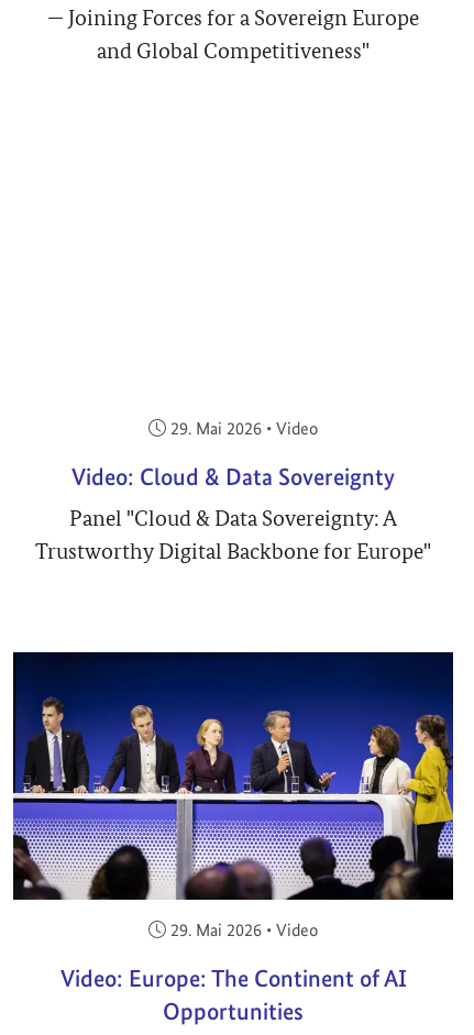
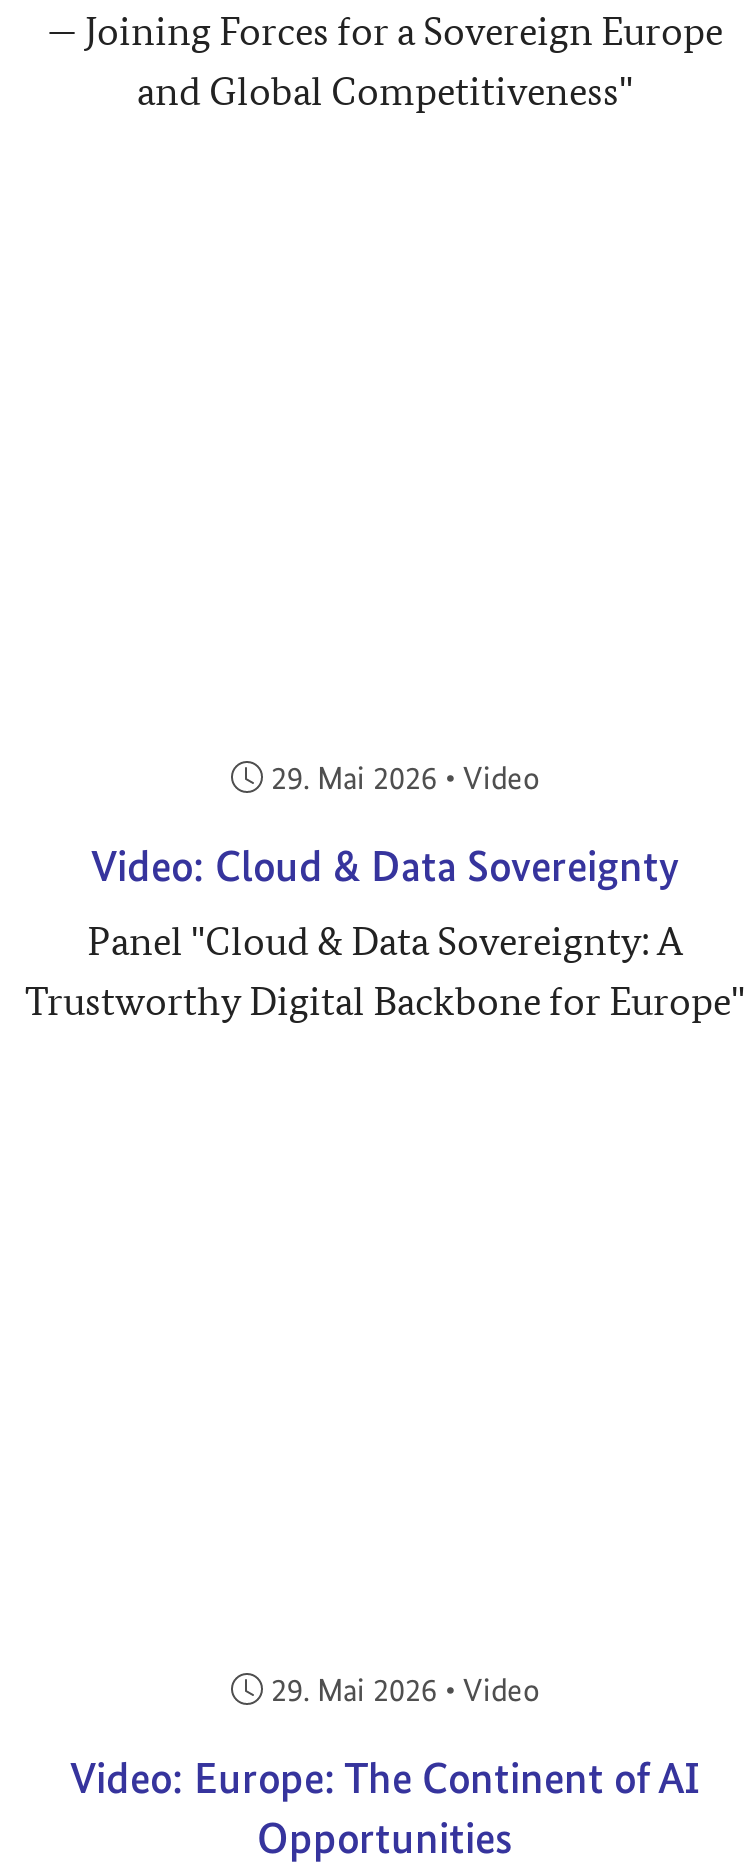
[12,651,454,901] [image] -> none

